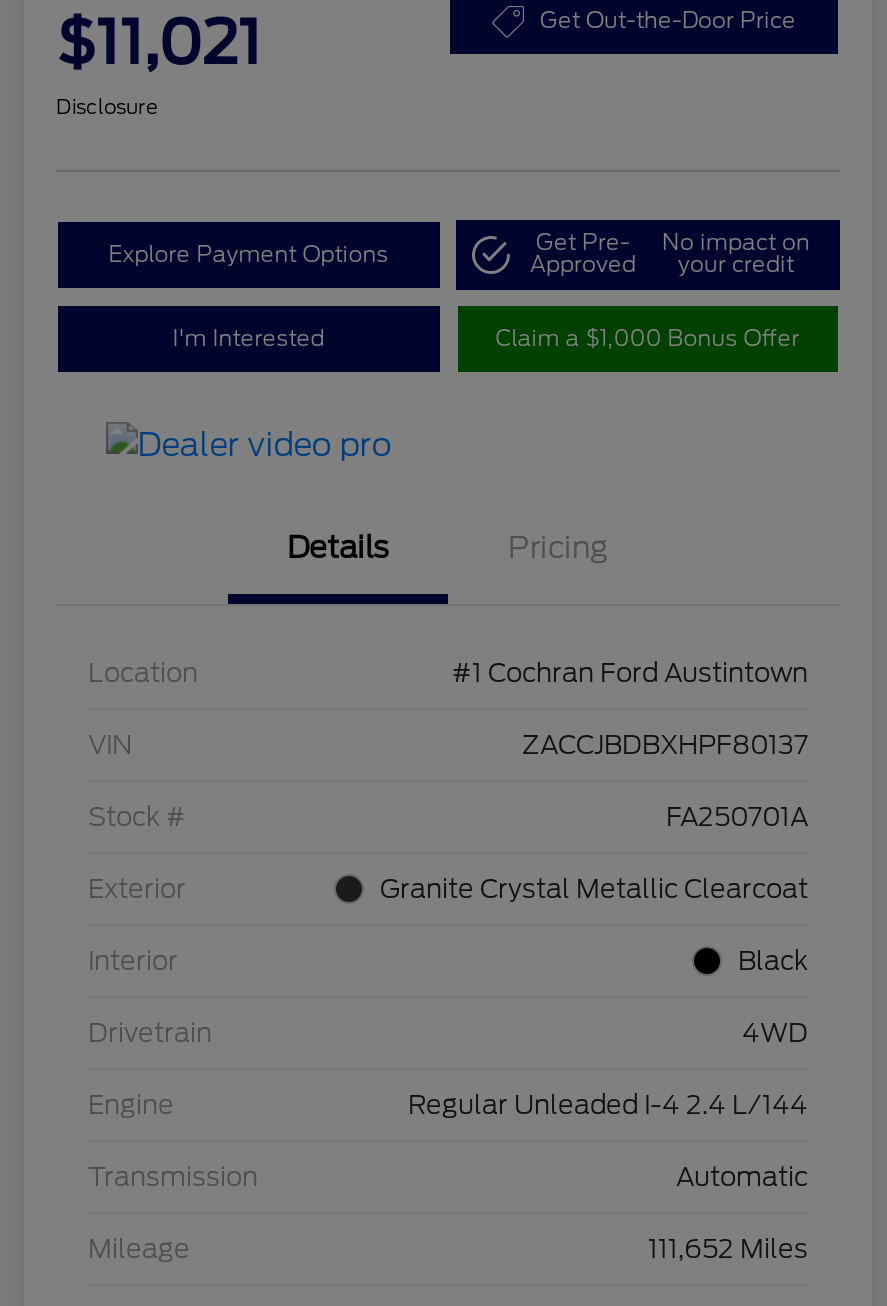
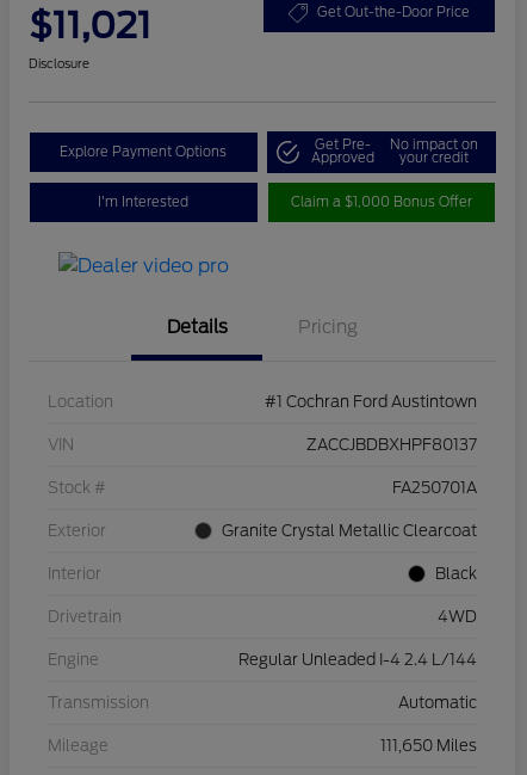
[648,1234,808,1264] 111,652 Miles -> [380,737,477,754] 111,650 Miles

